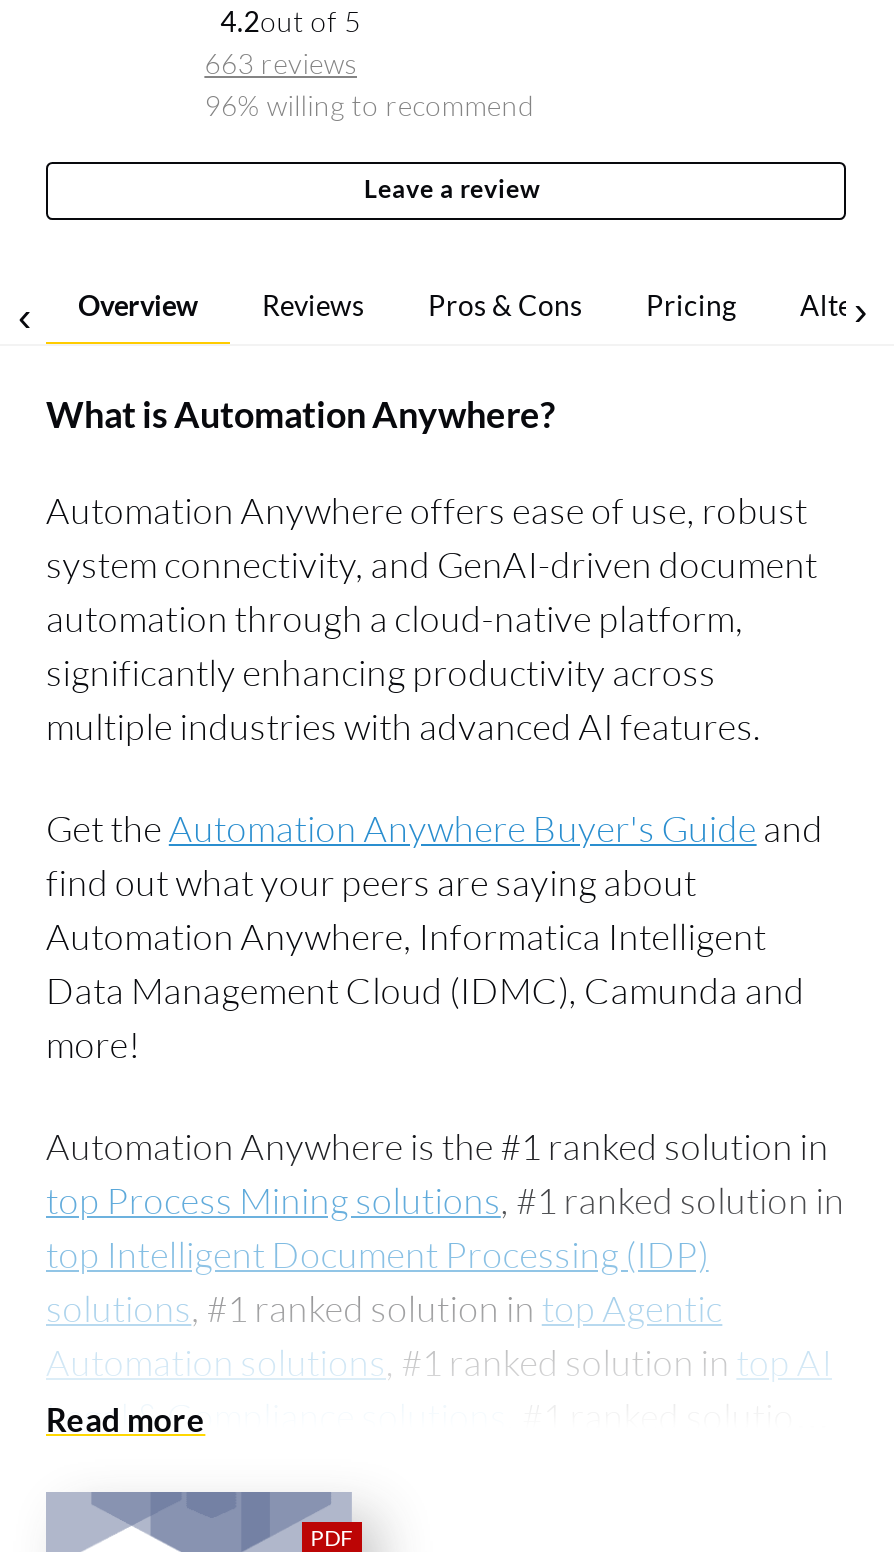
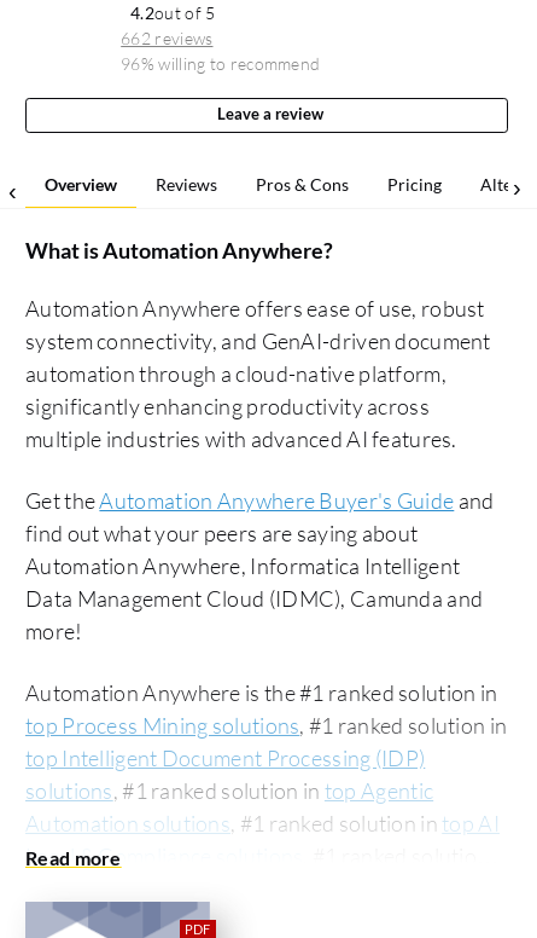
[204,46,357,80] 663 reviews -> [121,28,213,48] 662 reviews

